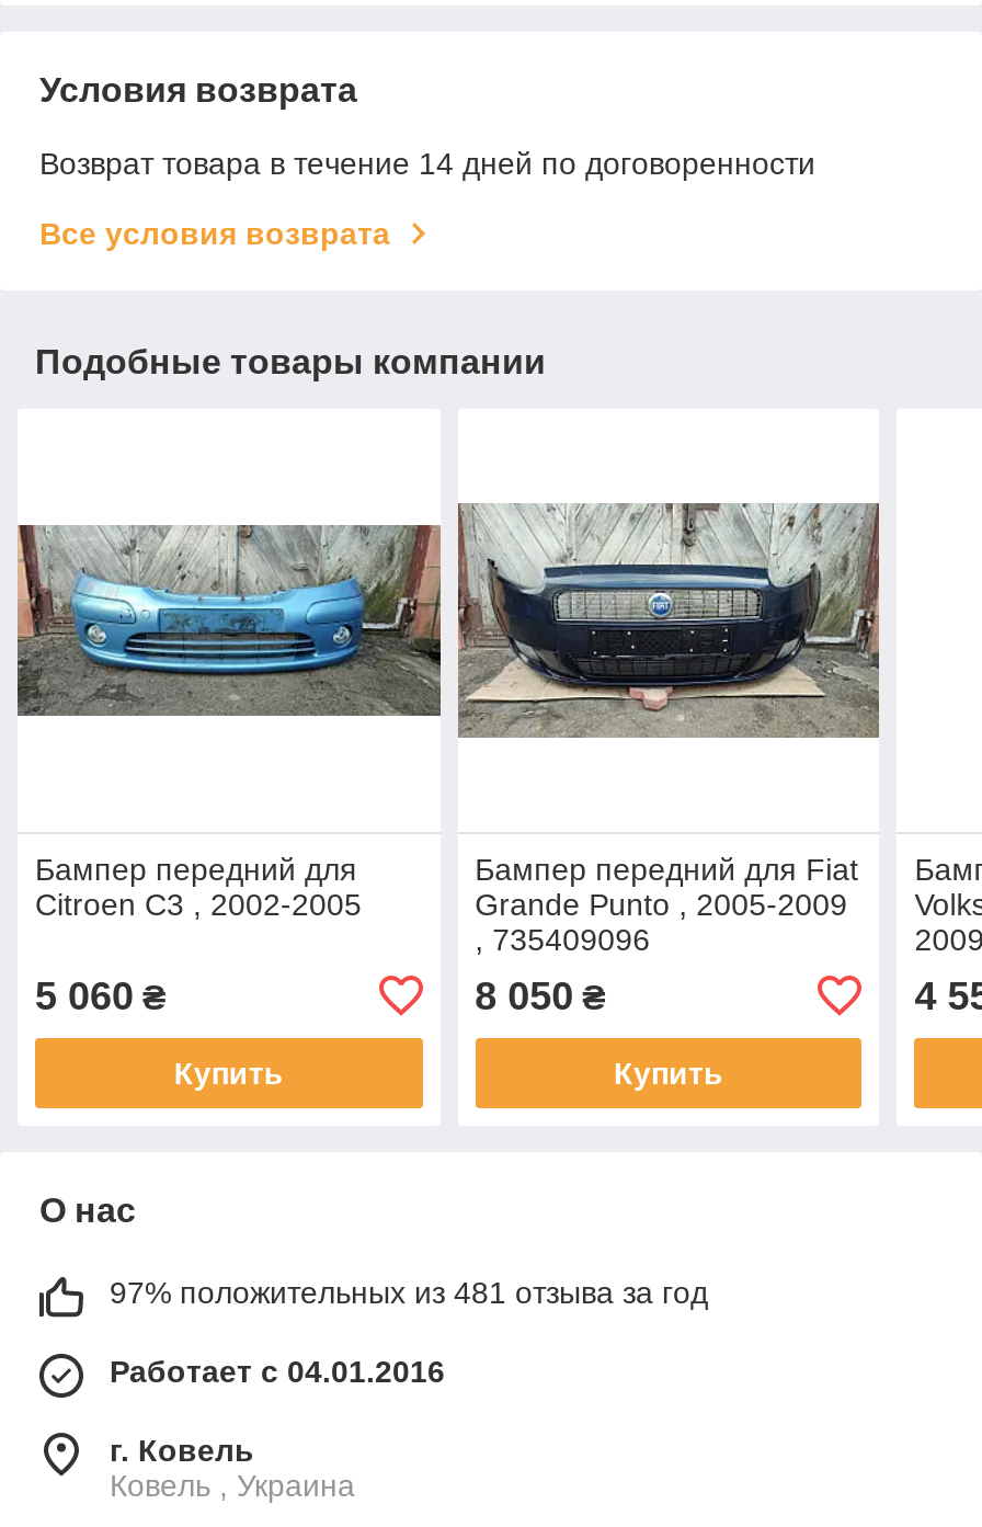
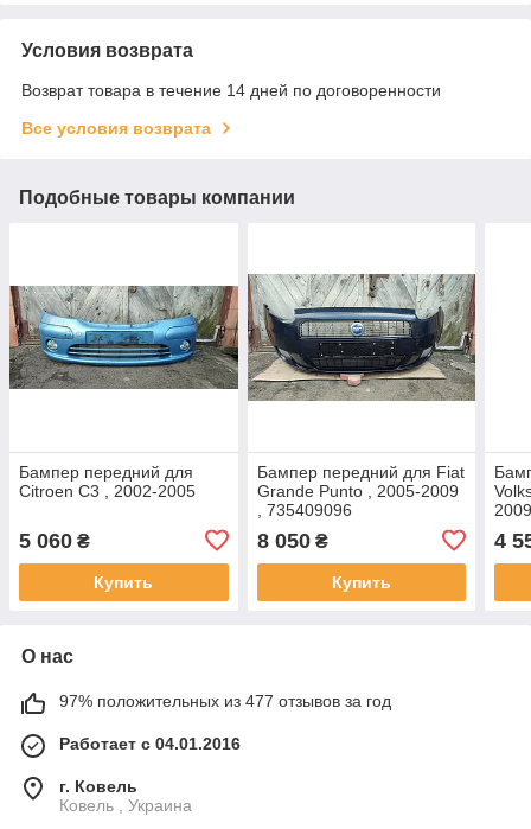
[110,1274,708,1310] 97% положительных из 481 отзыва за год -> [59,691,391,710] 97% положительных из 477 отзывов за год

